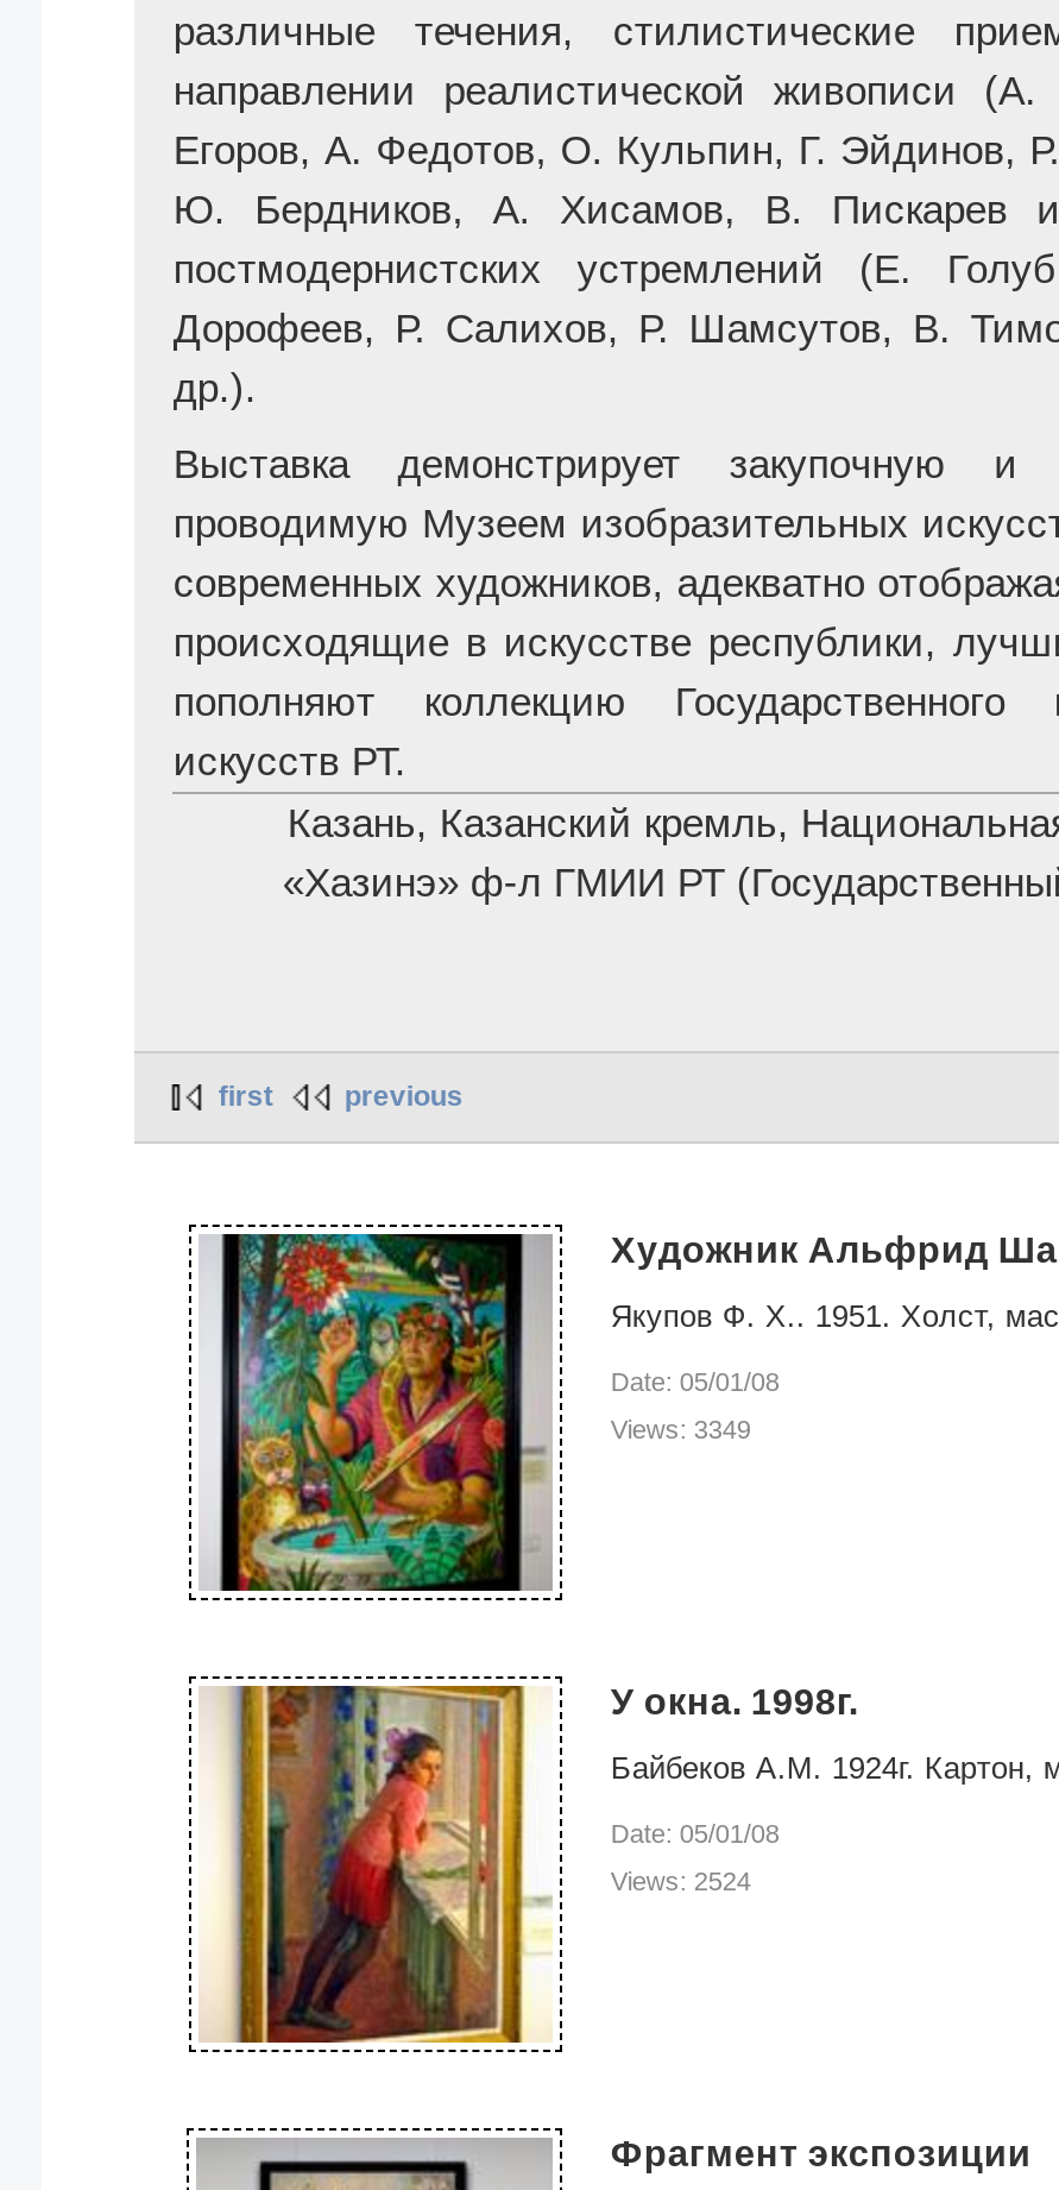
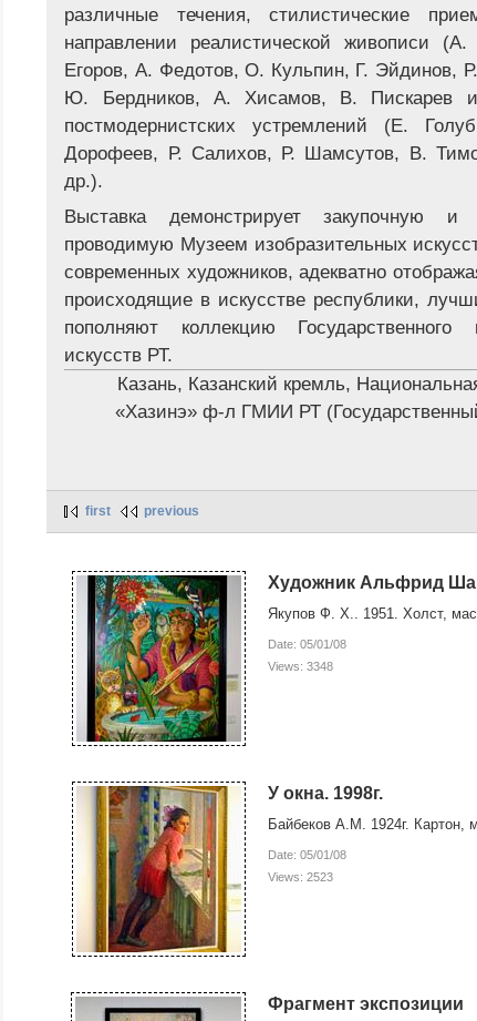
[611,1414,751,1443] Views: 3349 -> [268,659,334,673] Views: 3348
[611,1866,751,1895] Views: 2524 -> [268,870,334,883] Views: 2523

